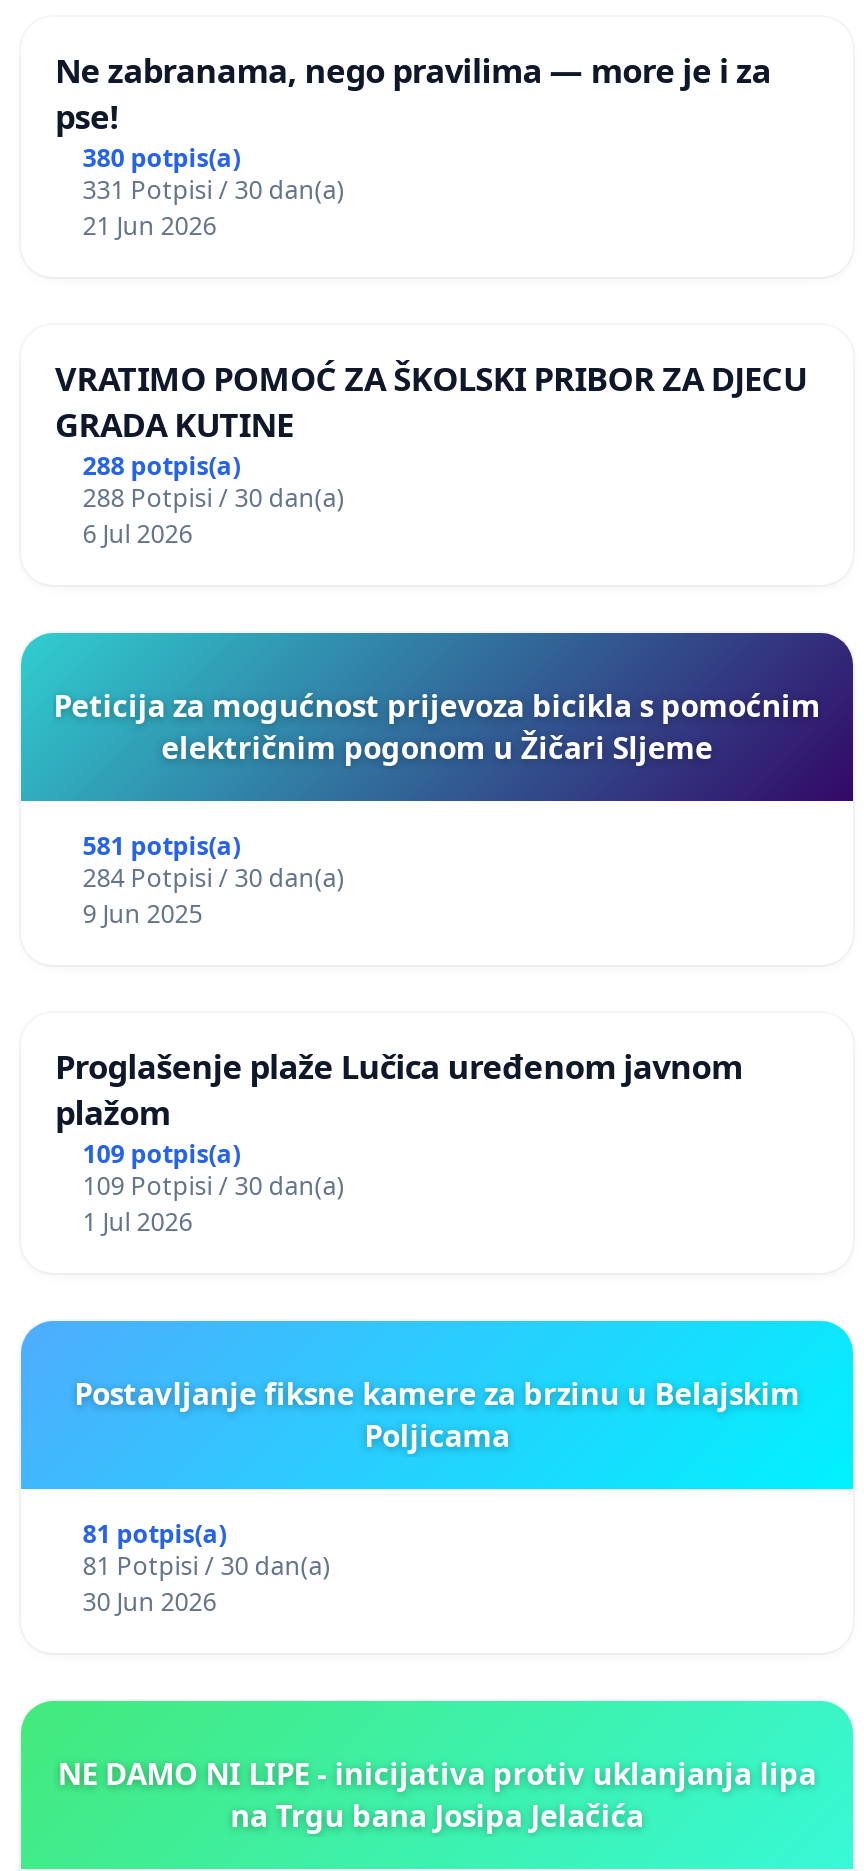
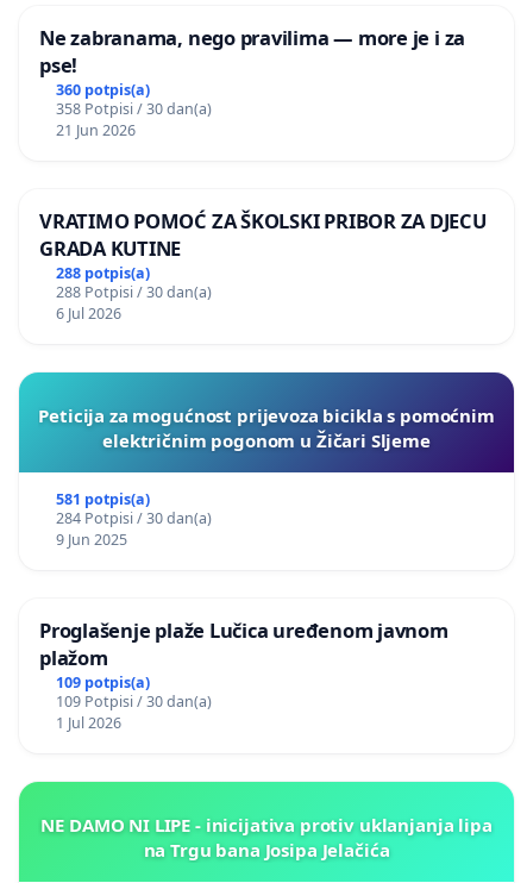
[83,141,241,175] 380 potpis(a) -> [56,80,150,100] 360 potpis(a)
[83,173,345,207] 331 Potpisi / 30 dan(a) -> [56,99,212,119] 358 Potpisi / 30 dan(a)
[19,1319,853,1619] [image] | Postavljanje fiksne kamere za brzinu u Belajskim | Poljicama | 81 potpis(a) | 81 Potpisi / 30 dan(a) | 30 Jun 2026 -> none

